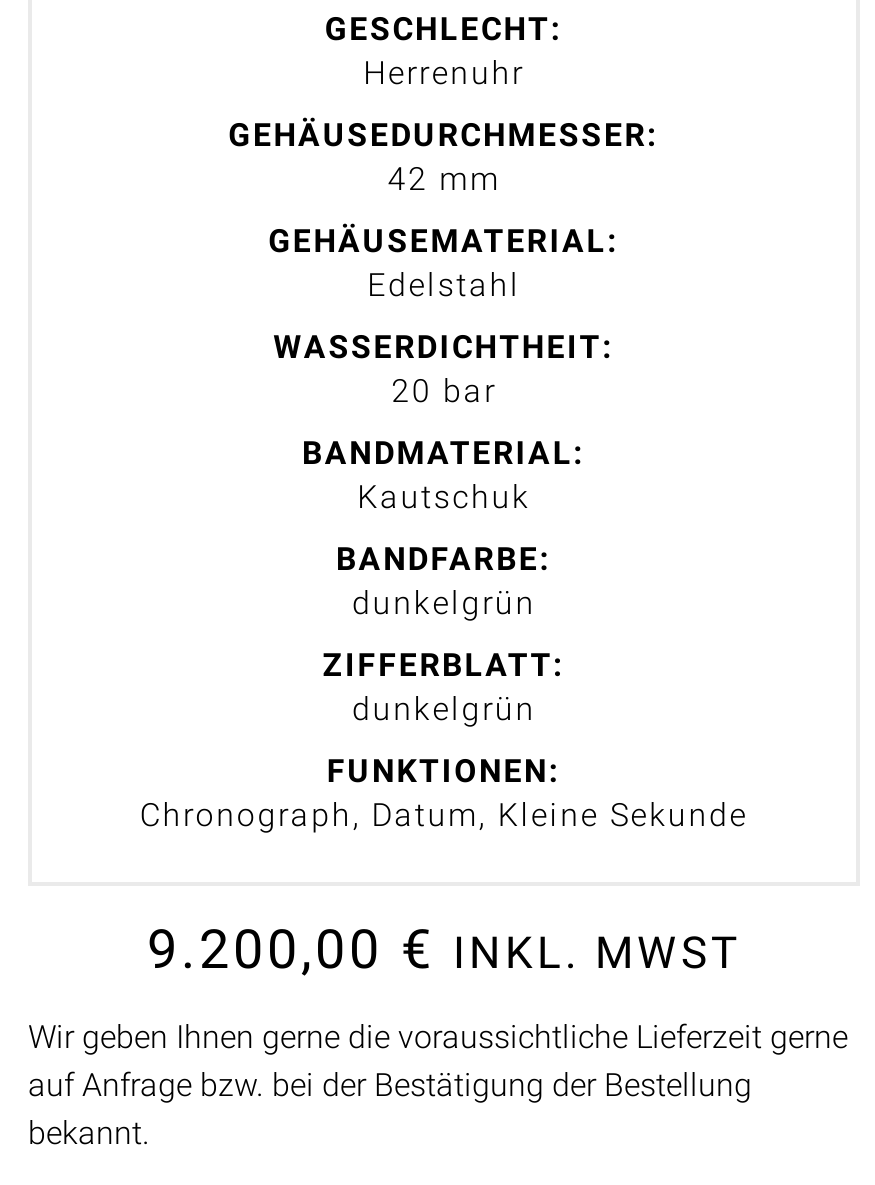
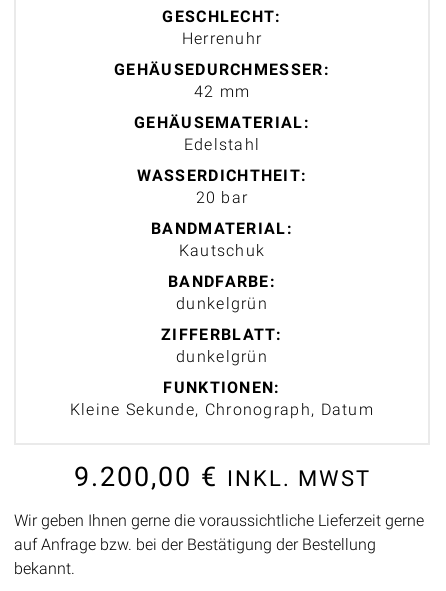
[140,797,748,835] Chronograph, Datum, Kleine Sekunde -> [70,400,374,419] Kleine Sekunde, Chronograph, Datum

